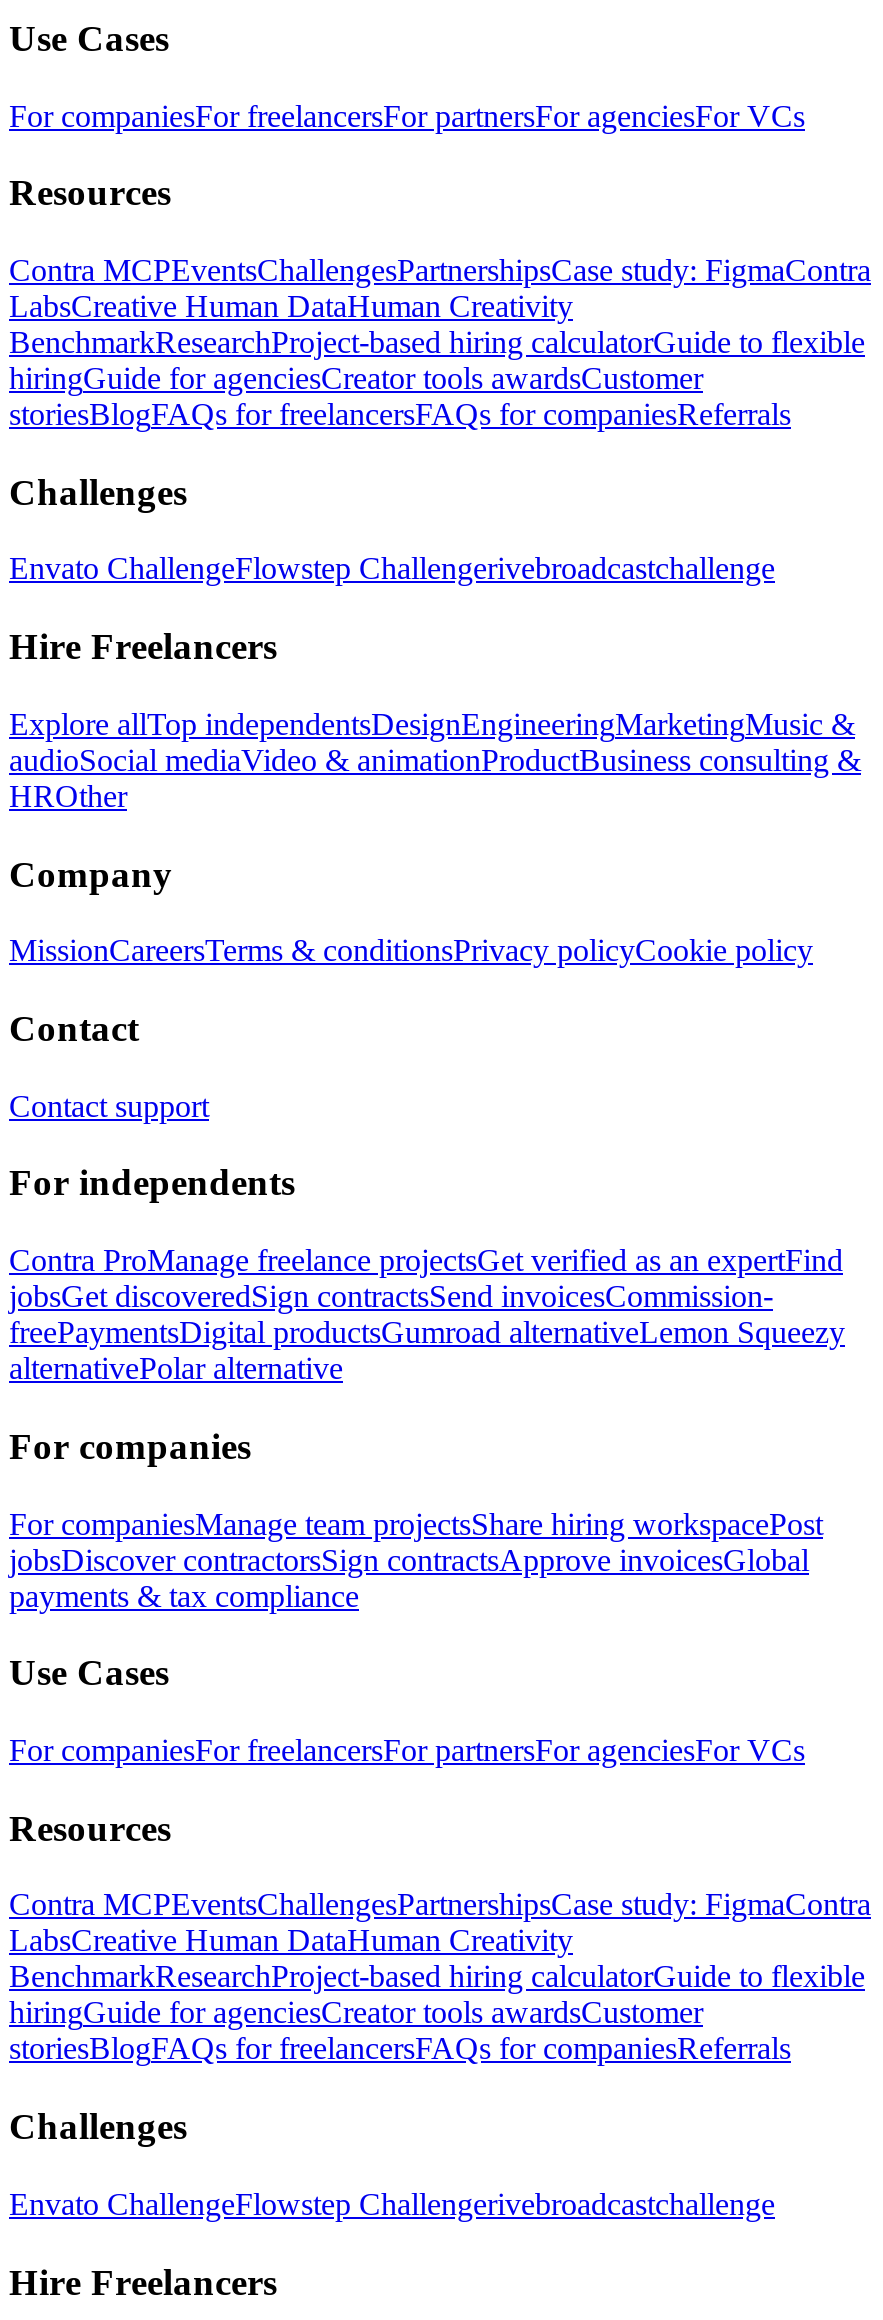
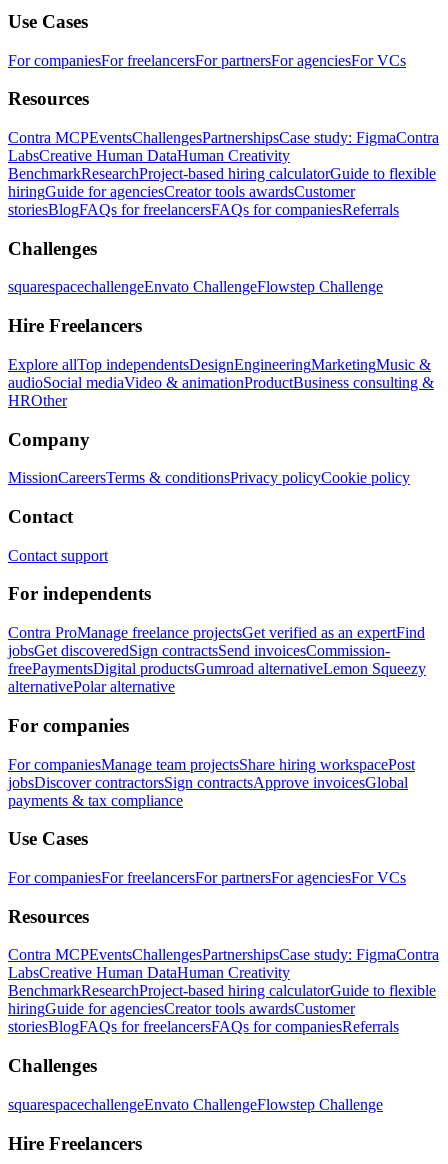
[9,552,775,586] Envato ChallengeFlowstep Challengerivebroadcastchallenge -> [8,278,383,295] squarespacechallengeEnvato ChallengeFlowstep Challenge
[9,2187,775,2221] Envato ChallengeFlowstep Challengerivebroadcastchallenge -> [8,1096,383,1113] squarespacechallengeEnvato ChallengeFlowstep Challenge

